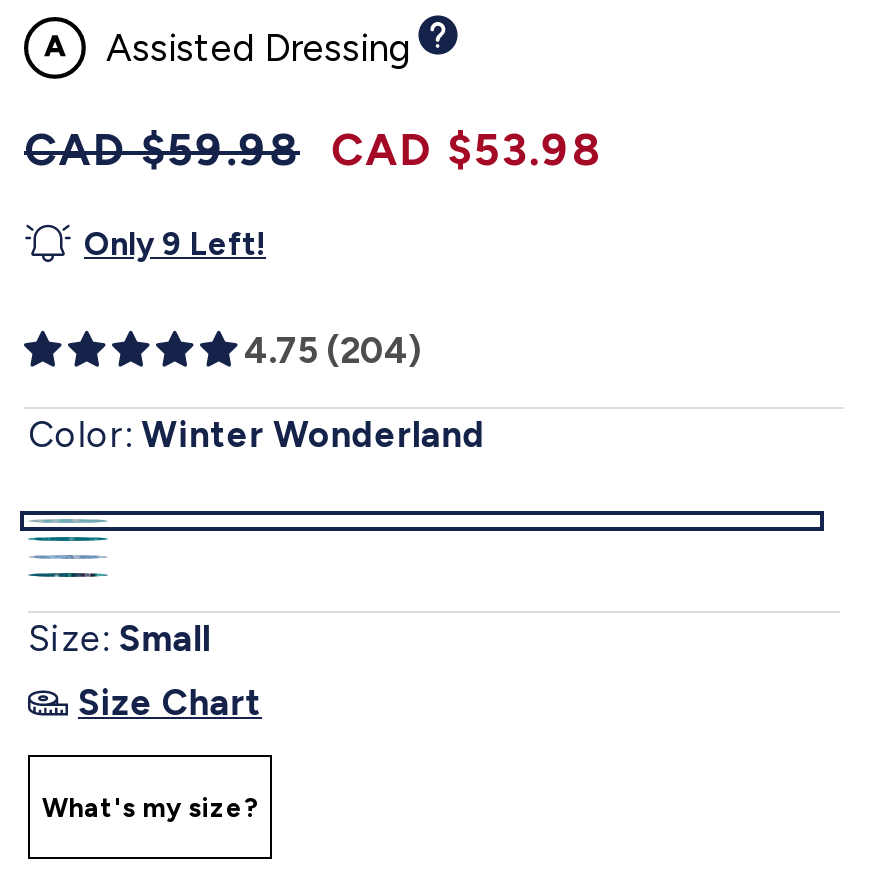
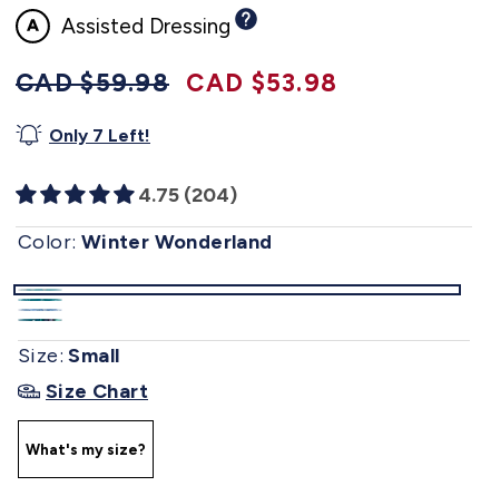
[84,224,266,262] Only 9 Left! -> [49,124,150,146] Only 7 Left!

